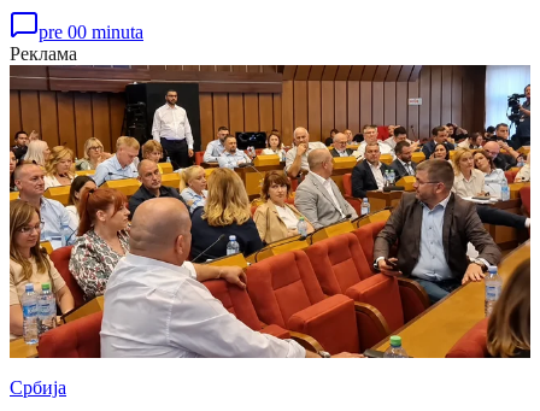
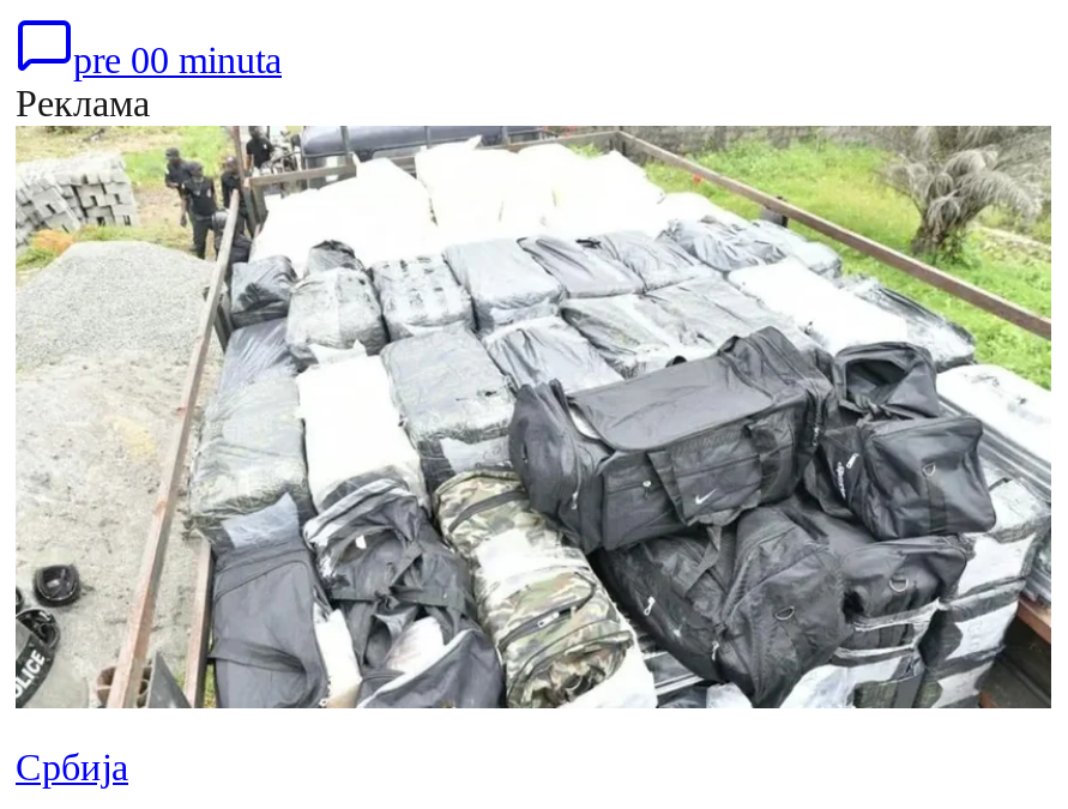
[8,64,532,359] [image] -> [13,123,1054,711] [image]

